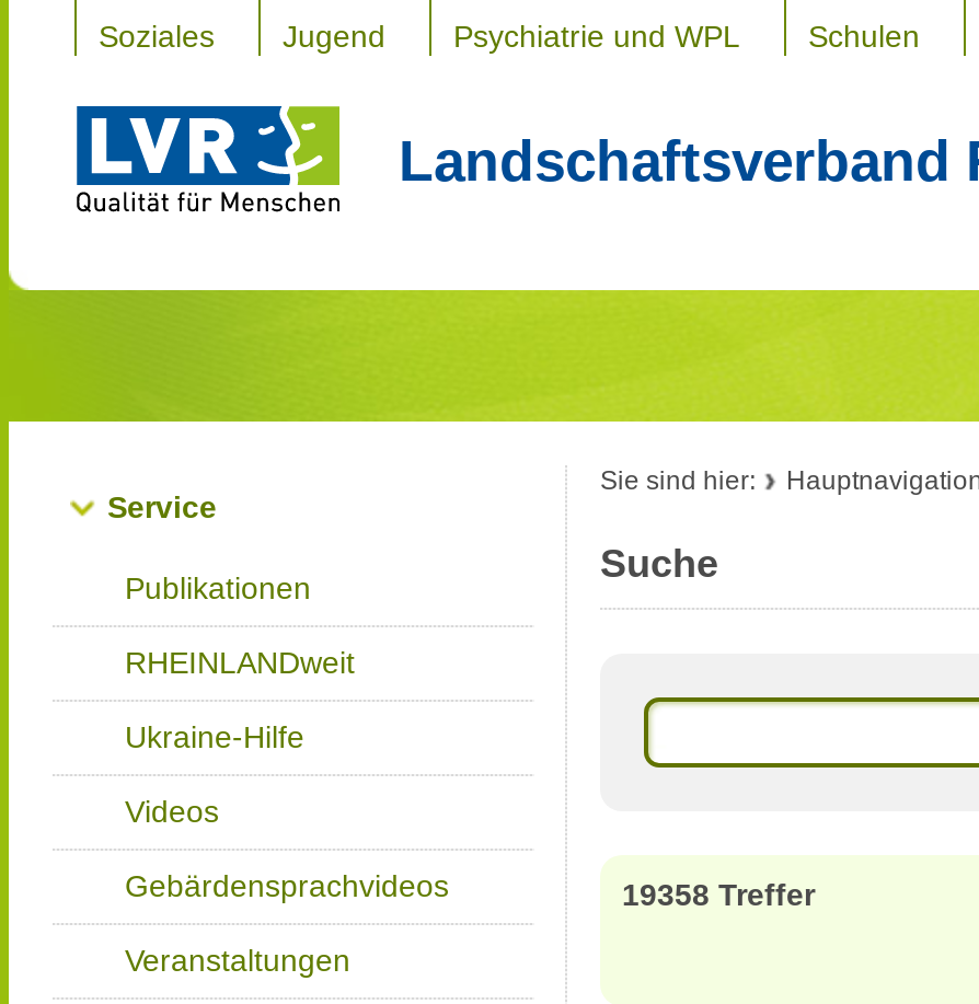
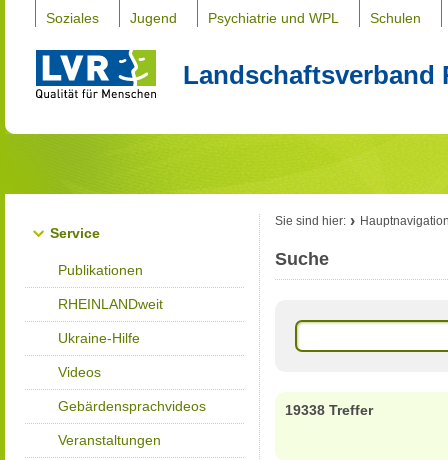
[622,877,815,912] 19358 Treffer -> [285,402,373,418] 19338 Treffer

